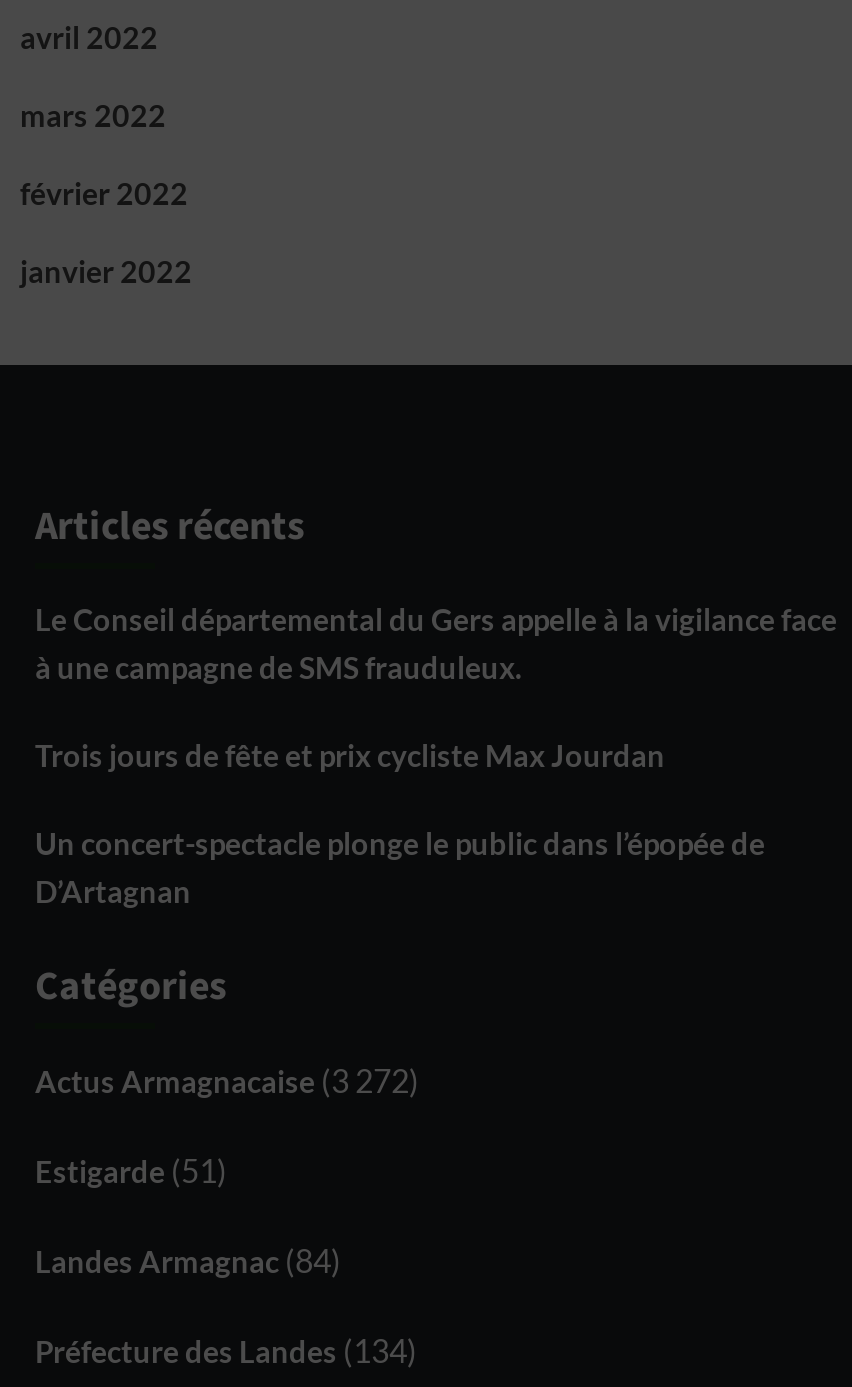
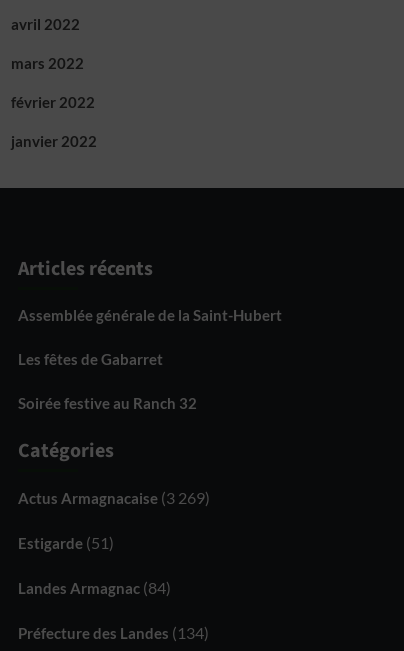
[35,601,837,685] Le Conseil départemental du Gers appelle à la vigilance face | à une campagne de SMS frauduleux. -> [18,306,282,324] Assemblée générale de la Saint-Hubert
[35,737,665,773] Trois jours de fête et prix cycliste Max Jourdan -> [18,350,163,368] Les fêtes de Gabarret
[35,825,765,909] Un concert-spectacle plonge le public dans l’épopée de | D’Artagnan -> [18,394,197,412] Soirée festive au Ranch 32
[35,1061,419,1099] Actus Armagnacaise (3 272) -> [18,488,210,507] Actus Armagnacaise (3 269)

